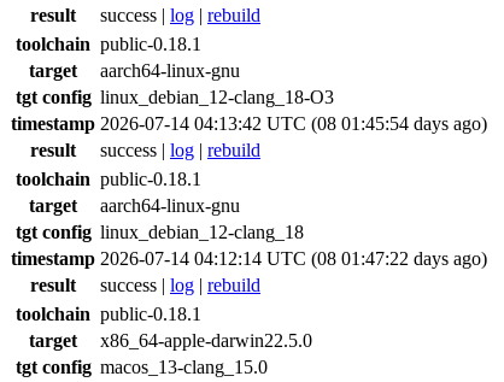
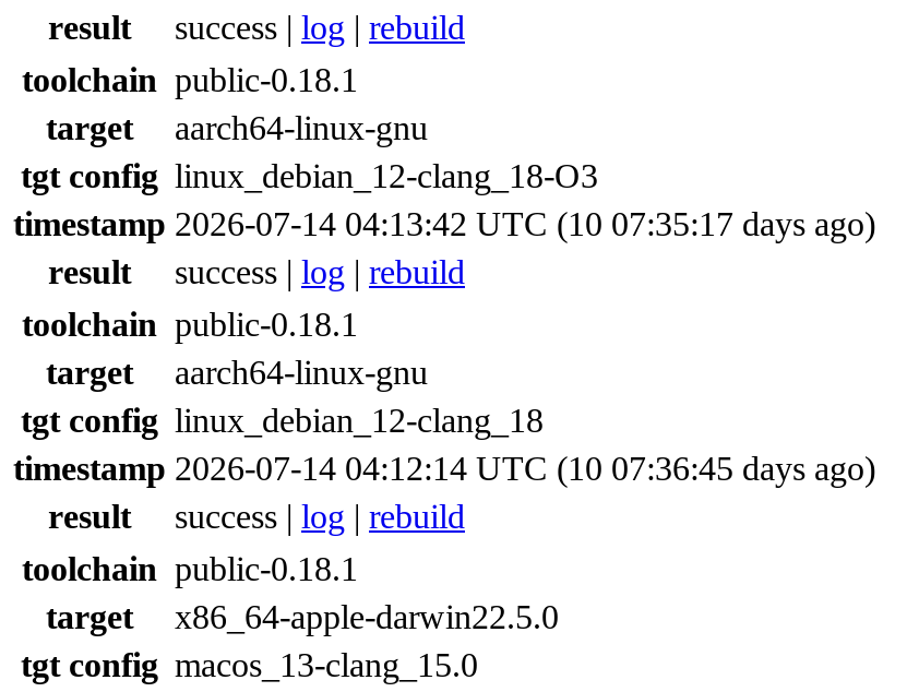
[11,113,487,134] timestamp 2026-07-14 04:13:42 UTC (08 01:45:54 days ago) -> [13,205,875,242] timestamp 2026-07-14 04:13:42 UTC (10 07:35:17 days ago)
[11,248,487,268] timestamp 2026-07-14 04:12:14 UTC (08 01:47:22 days ago) -> [13,449,875,486] timestamp 2026-07-14 04:12:14 UTC (10 07:36:45 days ago)

